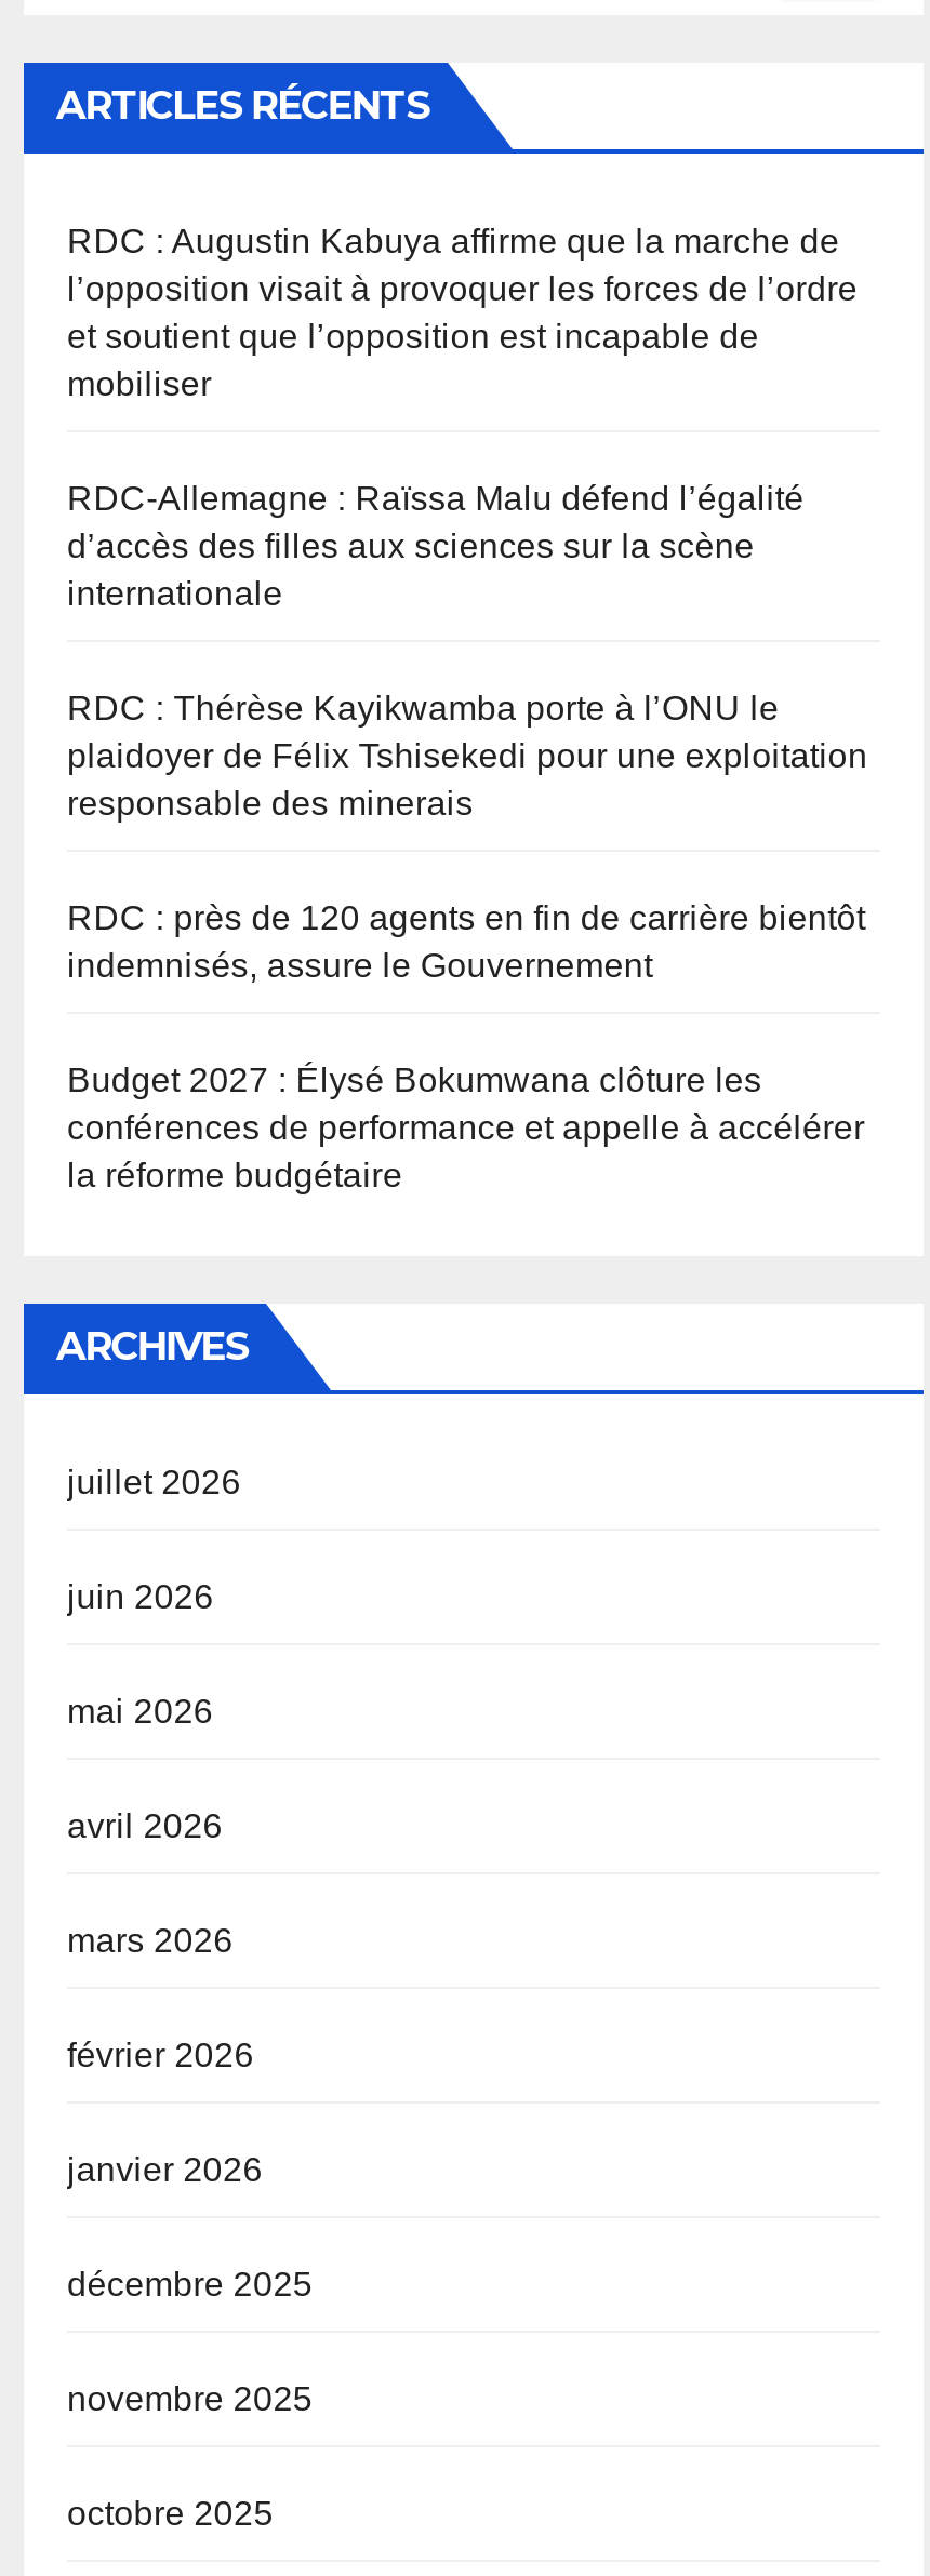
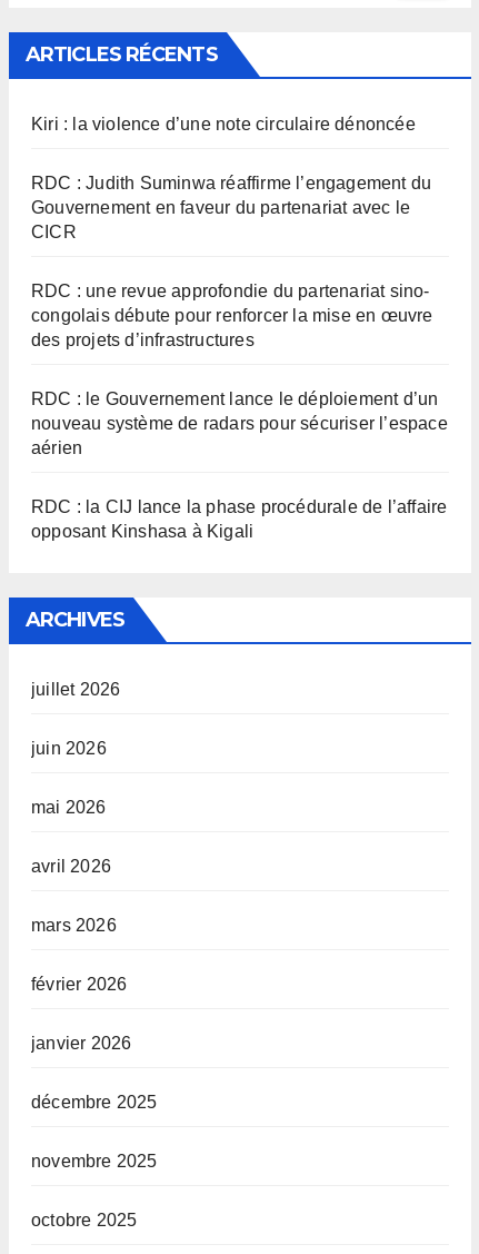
[67,223,858,403] RDC : Augustin Kabuya affirme que la marche de | l’opposition visait à provoquer les forces de l’ordre | et soutient que l’opposition est incapable de | mobiliser -> [31,115,415,134] Kiri : la violence d’une note circulaire dénoncée
[67,481,804,612] RDC-Allemagne : Raïssa Malu défend l’égalité | d’accès des filles aux sciences sur la scène | internationale -> [31,174,431,242] RDC : Judith Suminwa réaffirme l’engagement du | Gouvernement en faveur du partenariat avec le | CICR
[67,690,868,822] RDC : Thérèse Kayikwamba porte à l’ONU le | plaidoyer de Félix Tshisekedi pour une exploitation | responsable des minerais -> [31,282,433,350] RDC : une revue approfondie du partenariat sino- | congolais débute pour renforcer la mise en œuvre | des projets d’infrastructures
[67,900,866,984] RDC : près de 120 agents en fin de carrière bientôt | indemnisés, assure le Gouvernement -> [31,390,448,458] RDC : le Gouvernement lance le déploiement d’un | nouveau système de radars pour sécuriser l’espace | aérien
[67,1062,865,1194] Budget 2027 : Élysé Bokumwana clôture les | conférences de performance et appelle à accélérer | la réforme budgétaire -> [31,498,447,541] RDC : la CIJ lance la phase procédurale de l’affaire | opposant Kinshasa à Kigali

